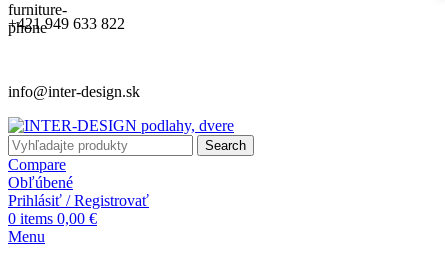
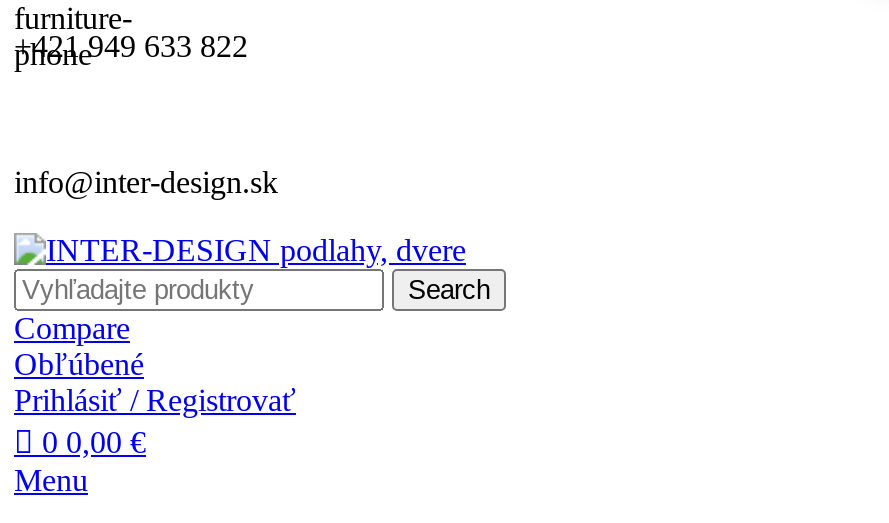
[8,210,97,227] 0 items 0,00 € -> [42,425,146,459] 0 0,00 €

